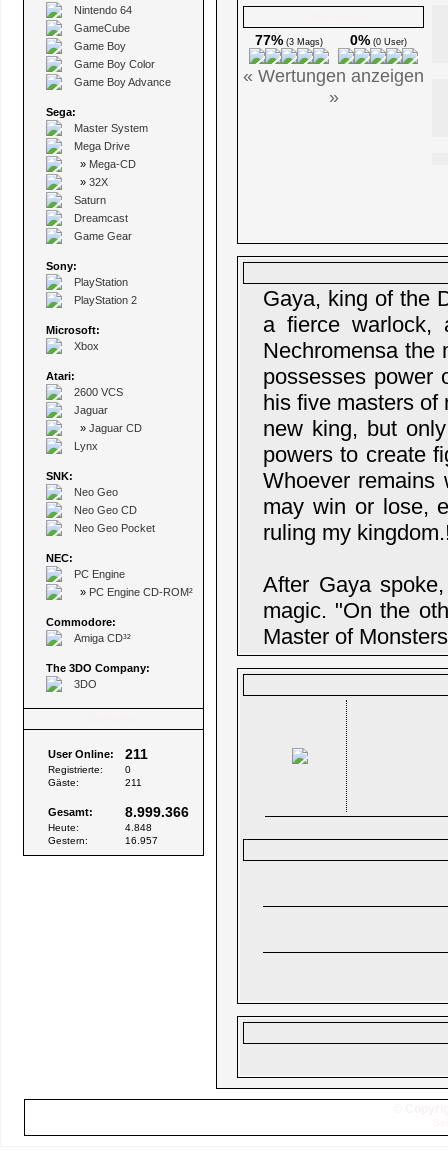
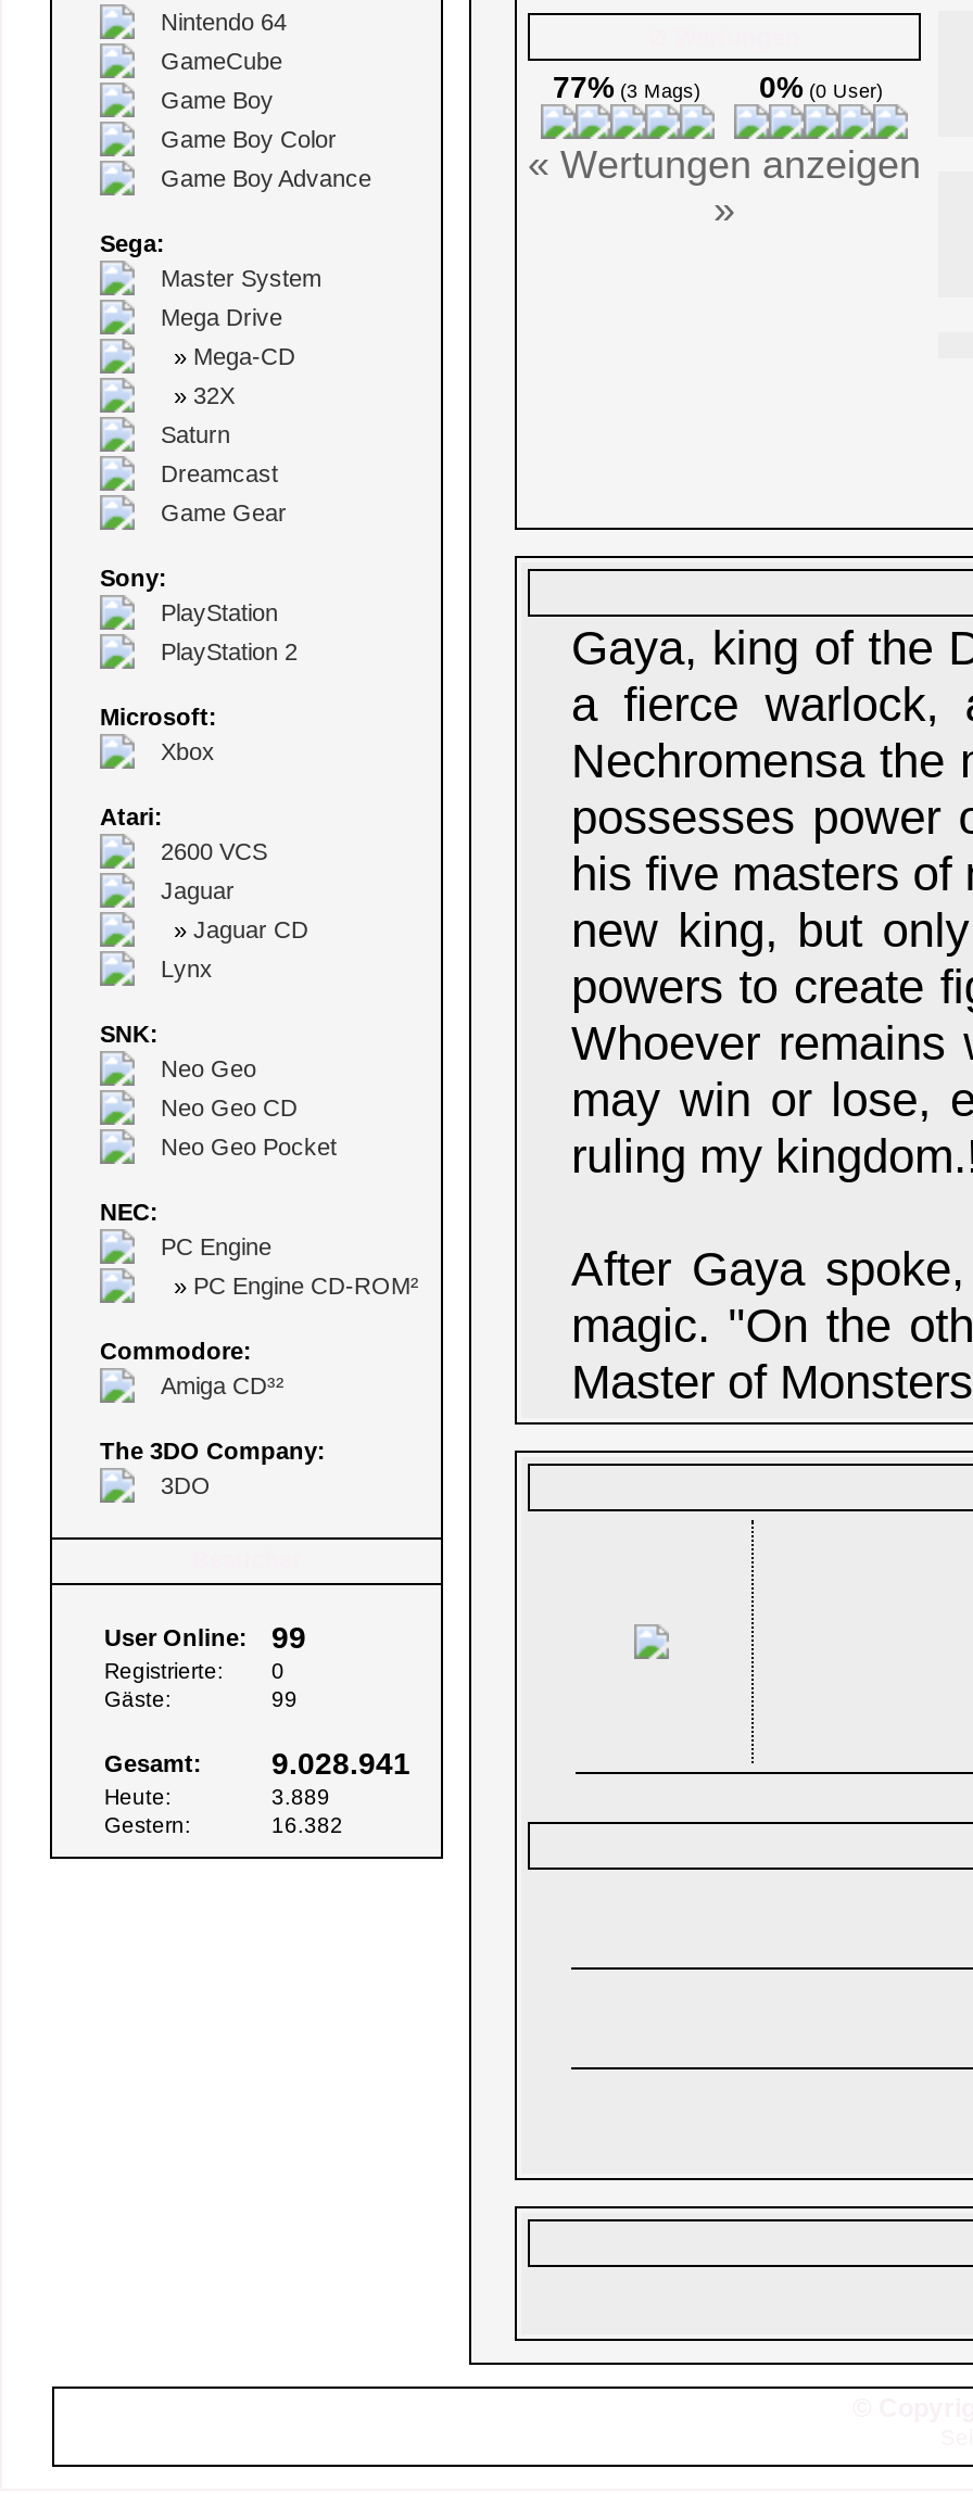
[48,746,148,762] User Online: 211 -> [104,1620,306,1655] User Online: 99
[125,777,142,788] 211 -> [271,1687,298,1711] 99
[125,804,189,820] 8.999.366 -> [271,1746,410,1781] 9.028.941
[125,822,152,833] 4.848 -> [271,1785,330,1809] 3.889
[125,835,158,846] 16.957 -> [271,1813,343,1837] 16.382

